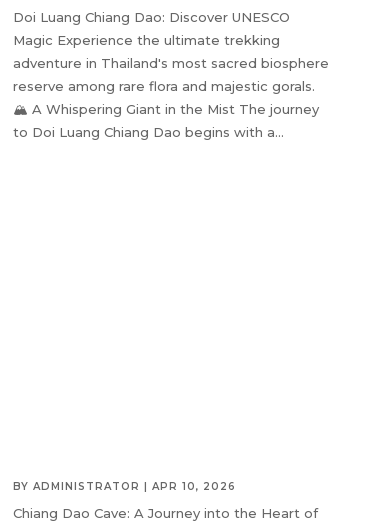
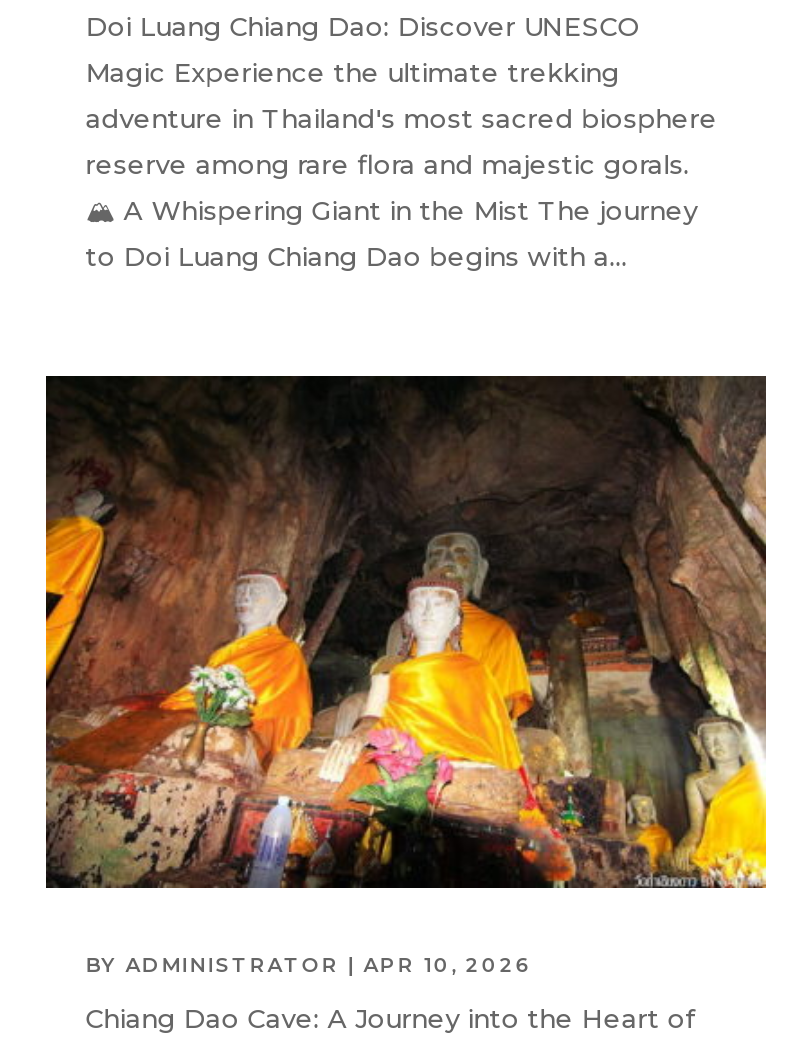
none -> [44,374,768,890] [image]

